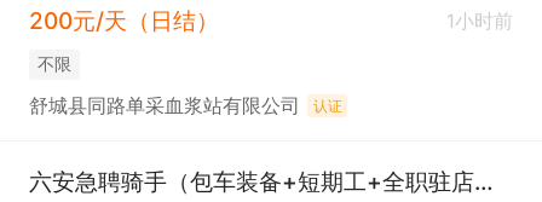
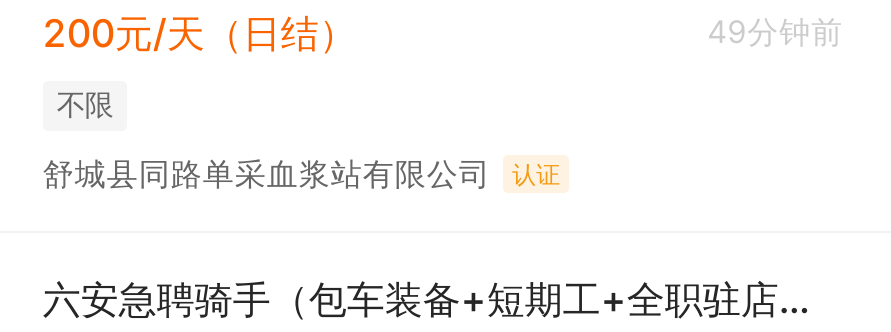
[447,9,513,32] 1小时前 -> [707,14,843,52] 49分钟前

